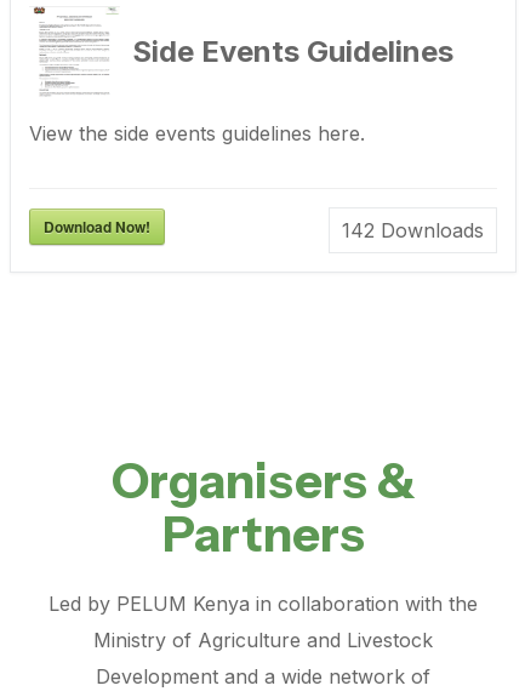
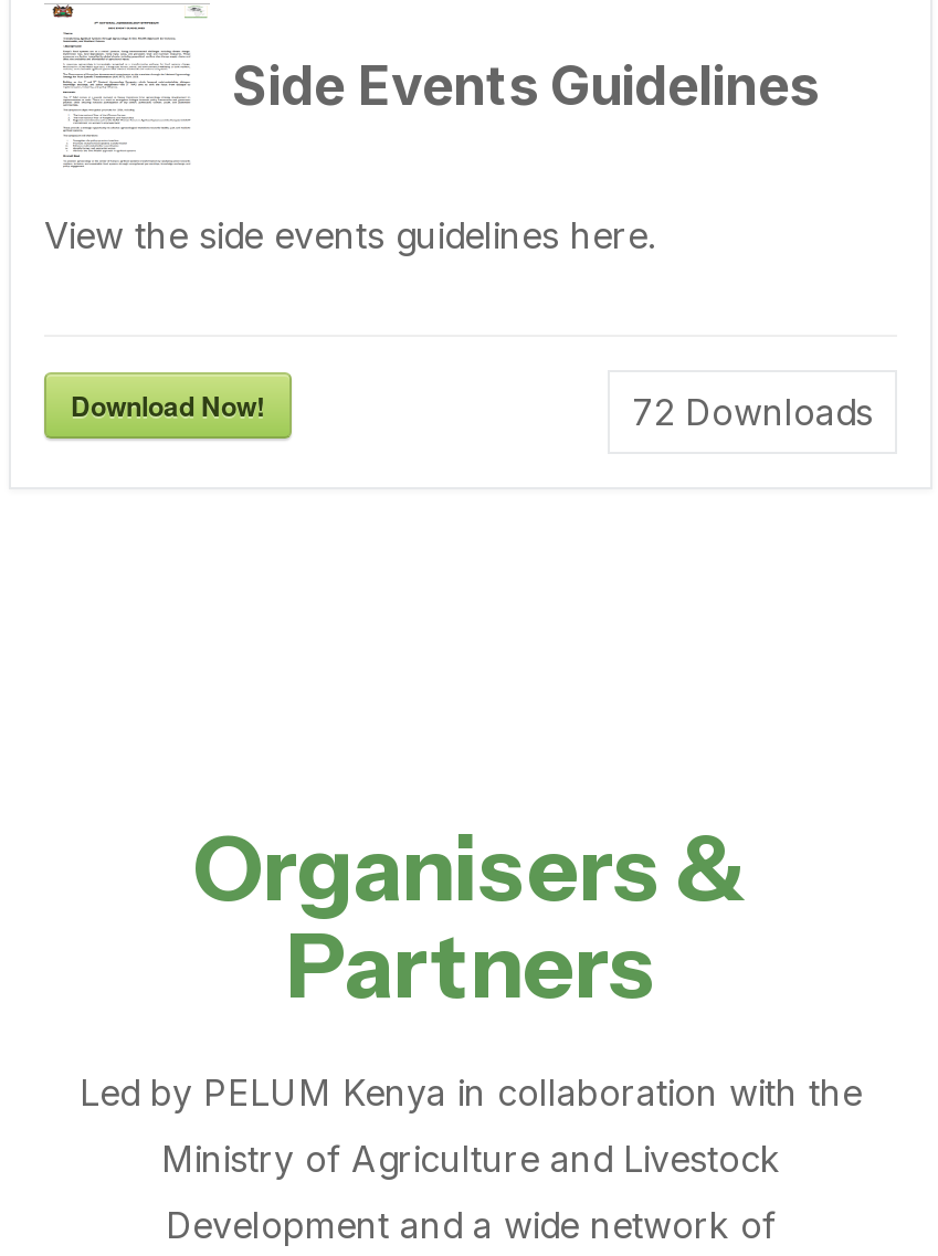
[342,219,484,243] 142 Downloads -> [632,390,873,434] 72 Downloads

